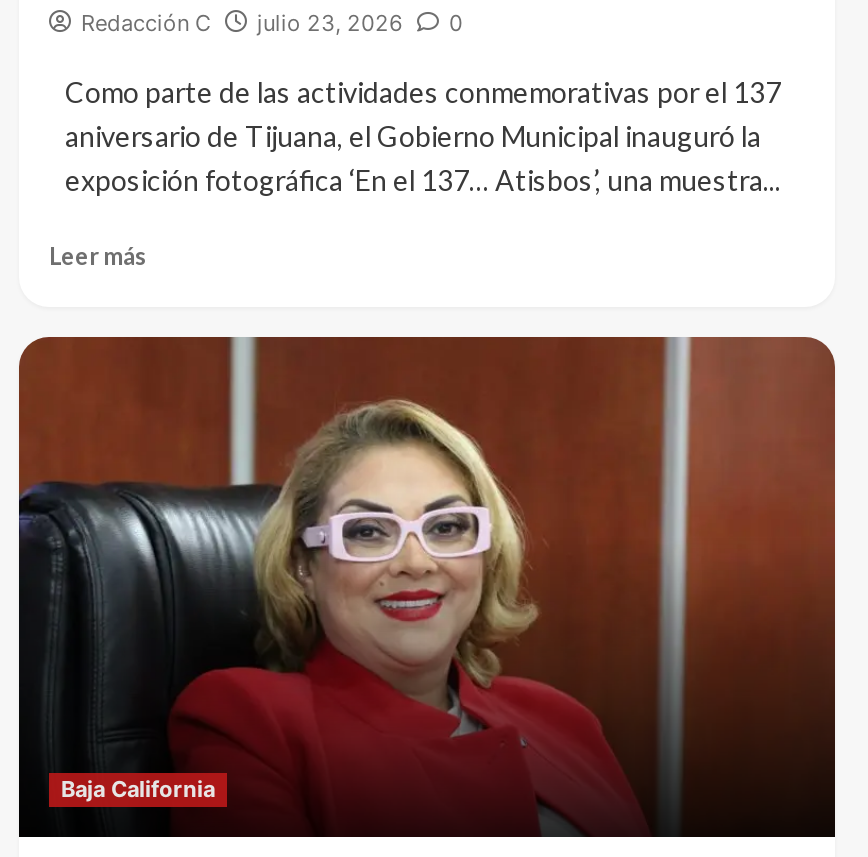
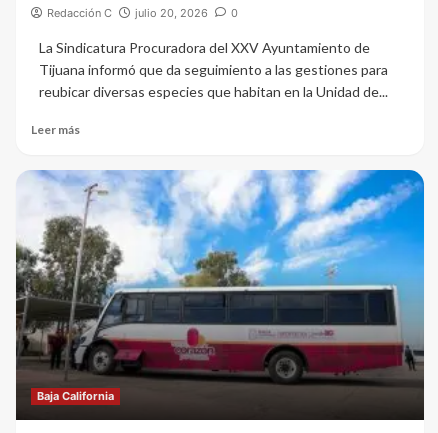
[81,9,463,37] Redacción C julio 23, 2026 0 -> [47,5,238,19] Redacción C julio 20, 2026 0
[65,75,781,197] Como parte de las actividades conmemorativas por el 137 | aniversario de Tijuana, el Gobierno Municipal inauguró la | exposición fotográfica ‘En el 137… Atisbos’, una muestra... -> [39,38,388,99] La Sindicatura Procuradora del XXV Ayuntamiento de | Tijuana informó que da seguimiento a las gestiones para | reubicar diversas especies que habitan en la Unidad de...
[17,334,837,838] [image] -> [15,169,425,421] [image]

